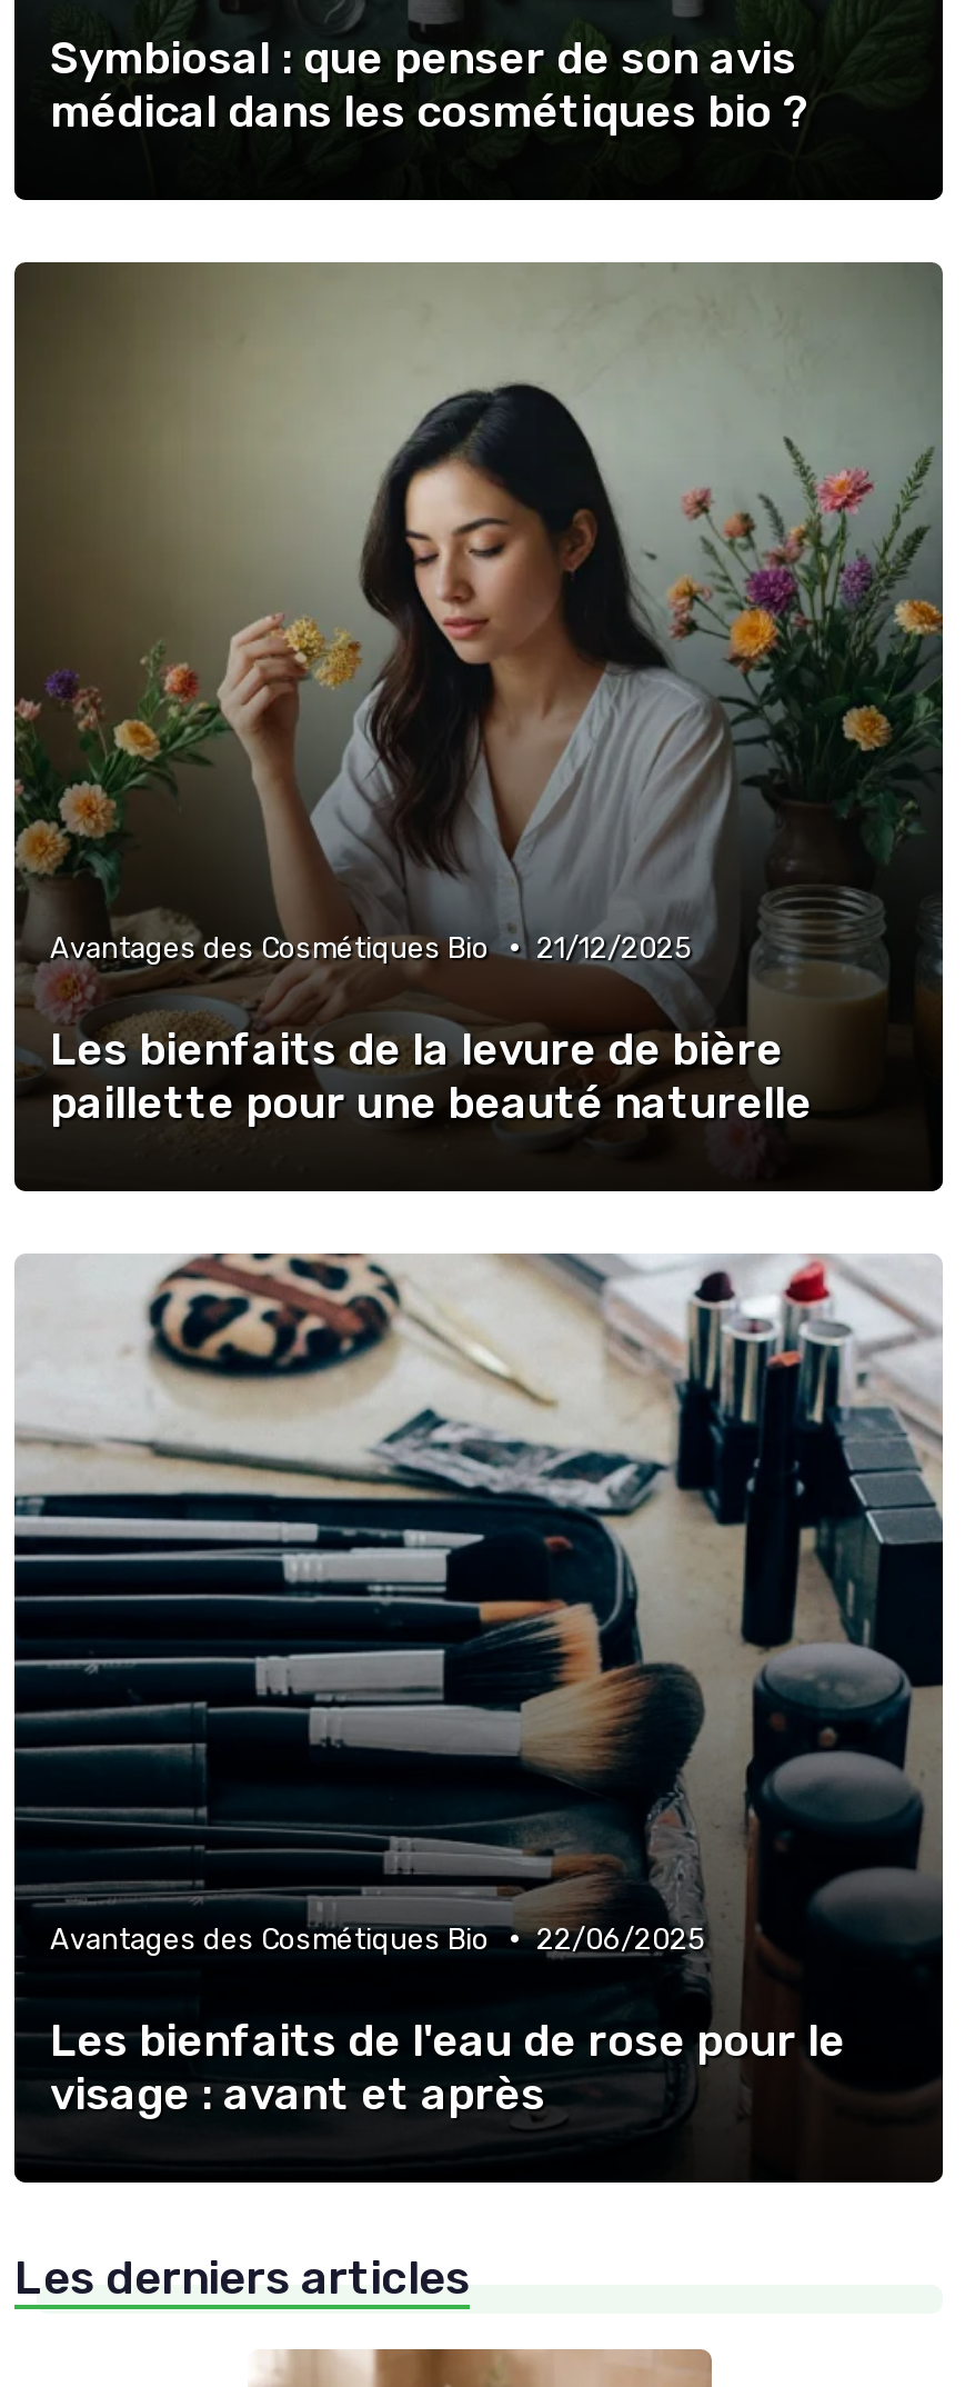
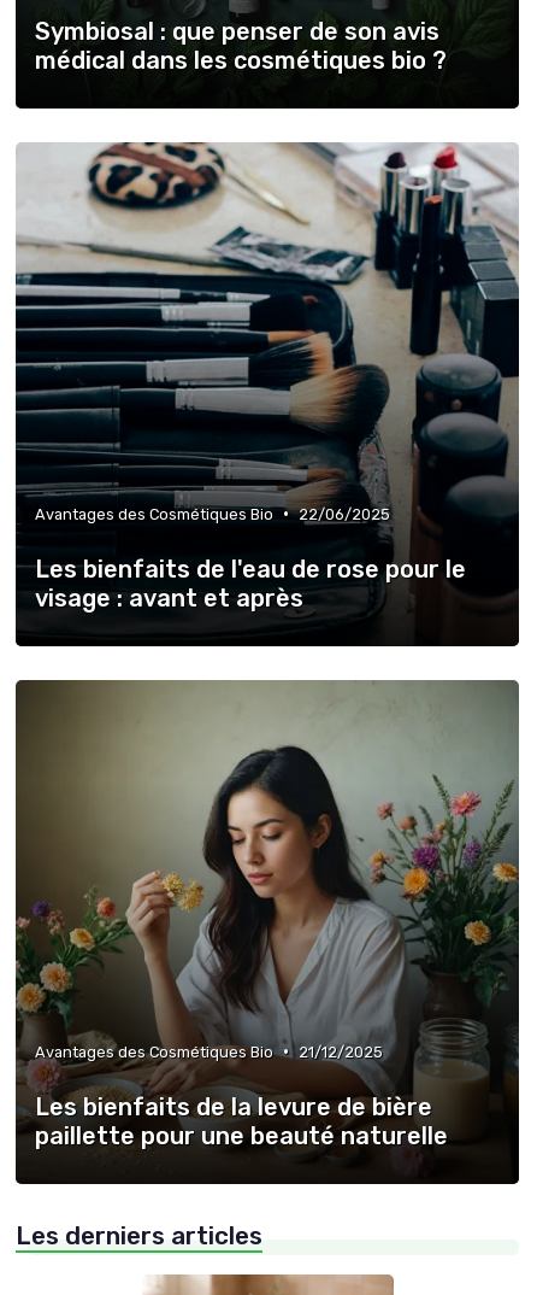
moved [12,260,943,1129] -> [14,679,520,1150]: [image] | Avantages des Cosmétiques Bio • 21/12/2025 | Les bienfaits de la levure de bière | paillette pour une beauté naturelle
moved [10,1249,947,2120] -> [13,140,521,613]: [image] | Avantages des Cosmétiques Bio • 22/06/2025 | Les bienfaits de l'eau de rose pour le | visage : avant et après

